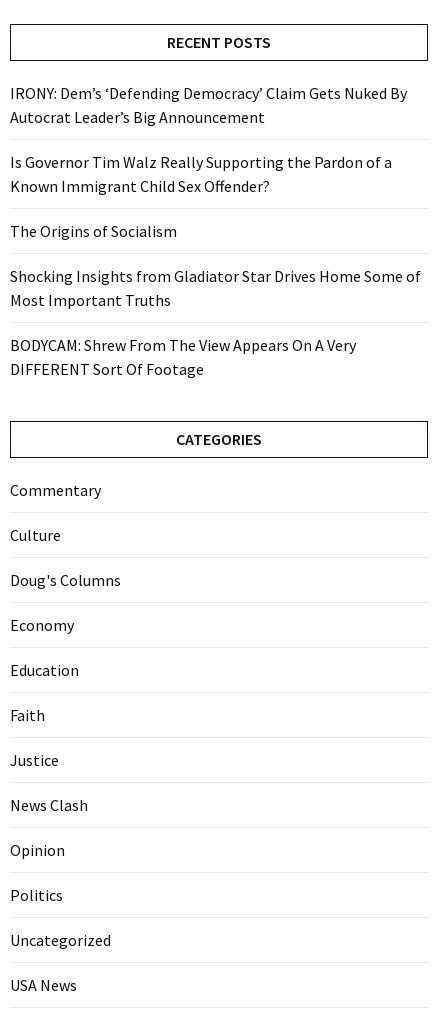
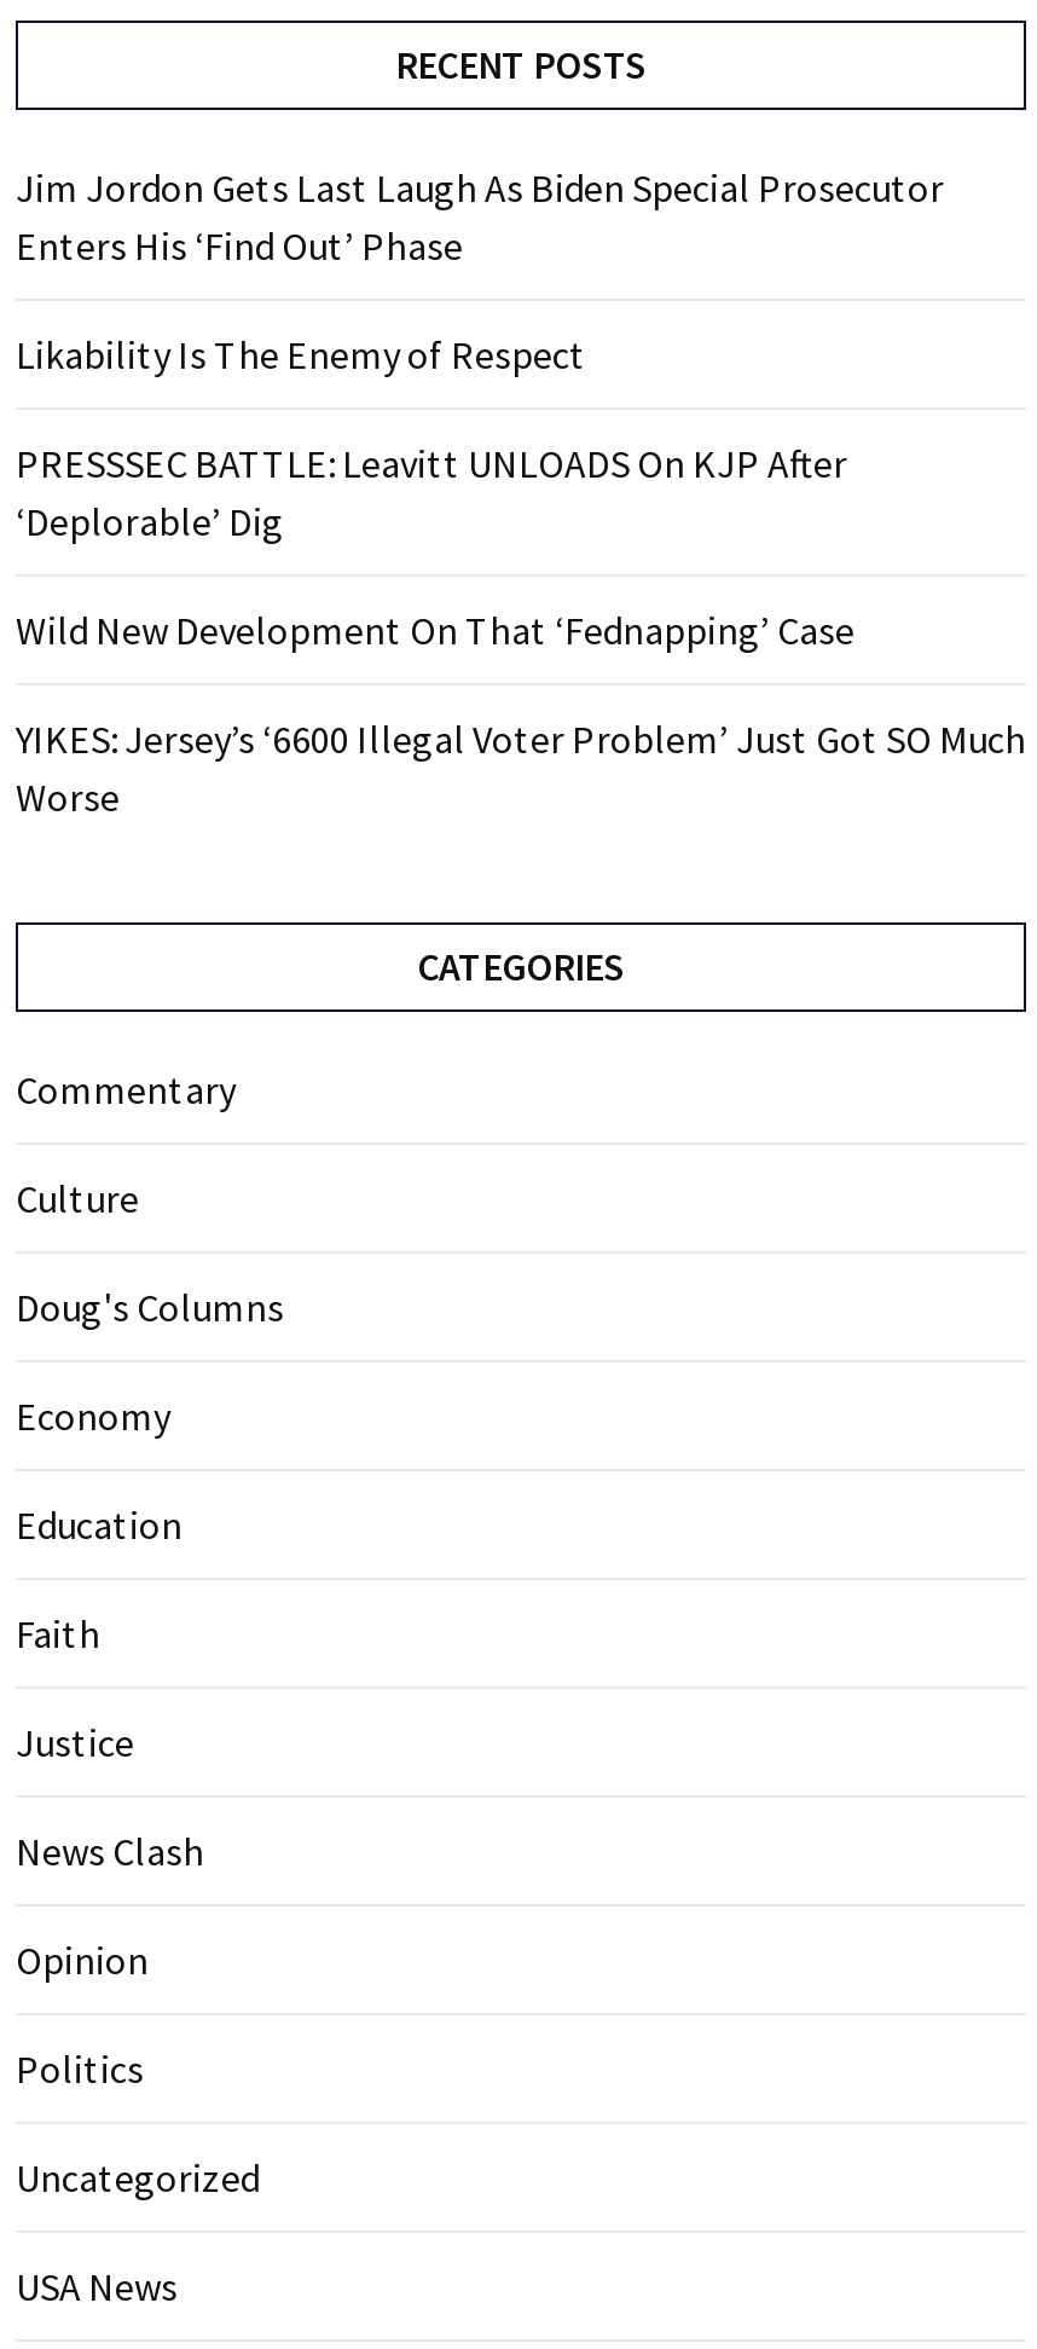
[10,83,407,127] IRONY: Dem’s ‘Defending Democracy’ Claim Gets Nuked By | Autocrat Leader’s Big Announcement -> [16,163,944,269] Jim Jordon Gets Last Laugh As Biden Special Prosecutor | Enters His ‘Find Out’ Phase
[10,152,392,196] Is Governor Tim Walz Really Supporting the Pardon of a | Known Immigrant Child Sex Offender? -> [16,330,586,378] Likability Is The Enemy of Respect
[10,221,177,241] The Origins of Socialism -> [16,438,847,545] PRESSSEC BATTLE: Leavitt UNLOADS On KJP After | ‘Deplorable’ Dig
[10,266,421,310] Shocking Insights from Gladiator Star Drives Home Some of | Most Important Truths -> [16,605,854,654] Wild New Development On That ‘Fednapping’ Case
[10,335,356,379] BODYCAM: Shrew From The View Appears On A Very | DIFFERENT Sort Of Footage -> [16,714,1026,820] YIKES: Jersey’s ‘6600 Illegal Voter Problem’ Just Got SO Much | Worse

